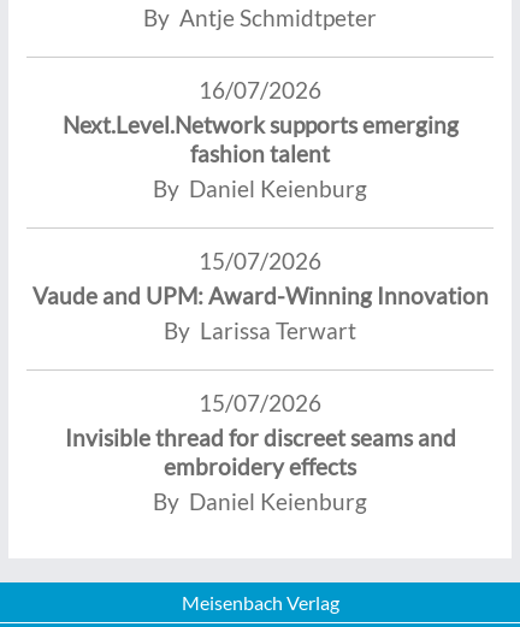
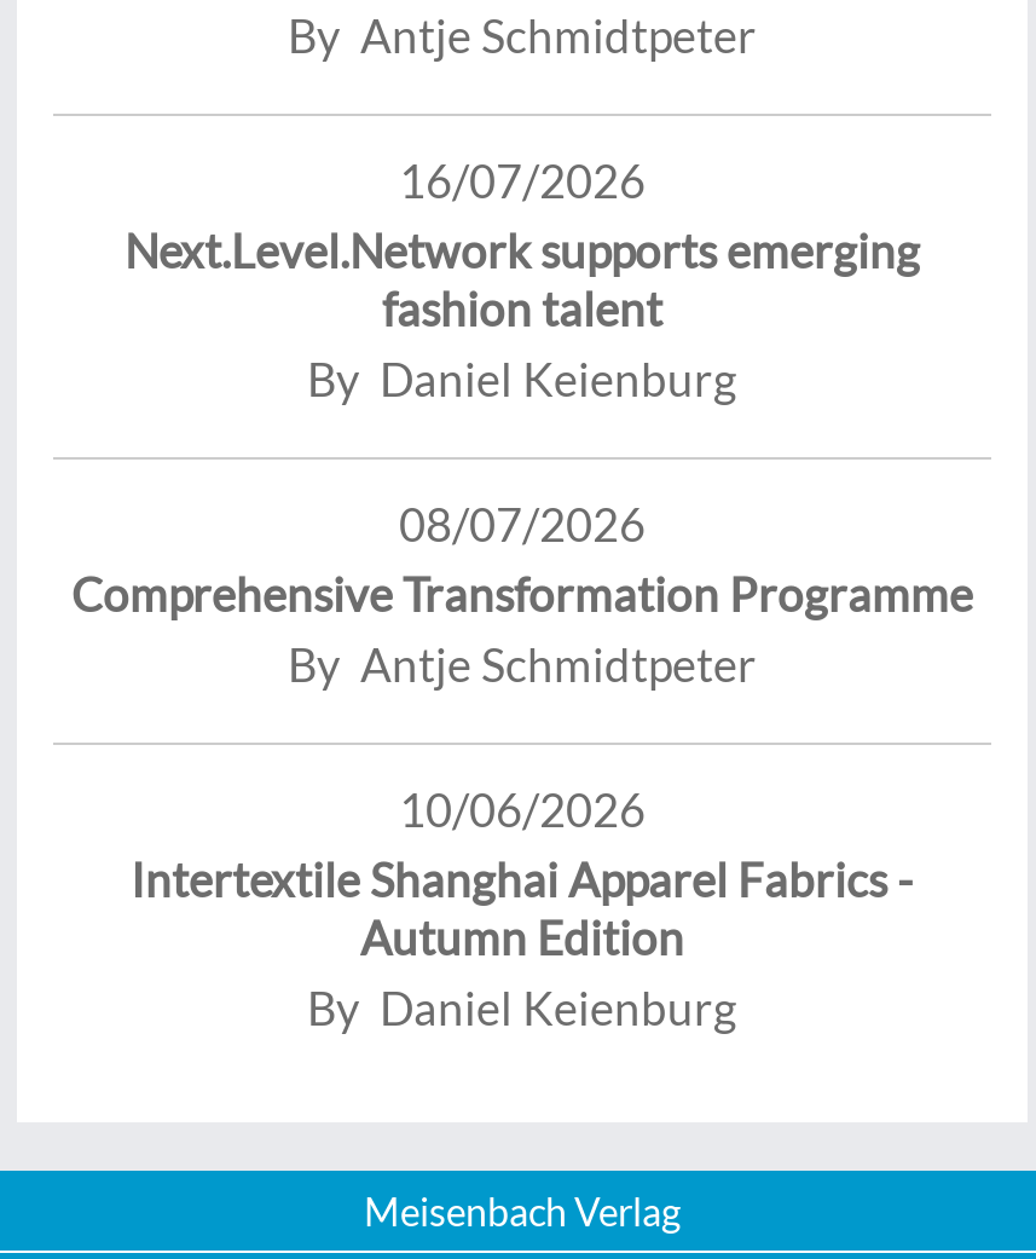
[32,247,488,345] 15/07/2026 | Vaude and UPM: Award-Winning Innovation | By Larissa Terwart -> [71,497,973,693] 08/07/2026 | Comprehensive Transformation Programme | By Antje Schmidtpeter
[64,389,456,481] 15/07/2026 | Invisible thread for discreet seams and | embroidery effects -> [131,782,914,966] 10/06/2026 | Intertextile Shanghai Apparel Fabrics - | Autumn Edition

